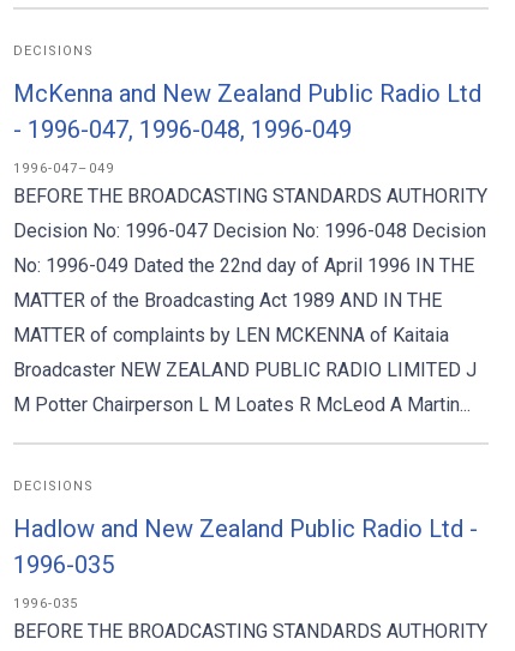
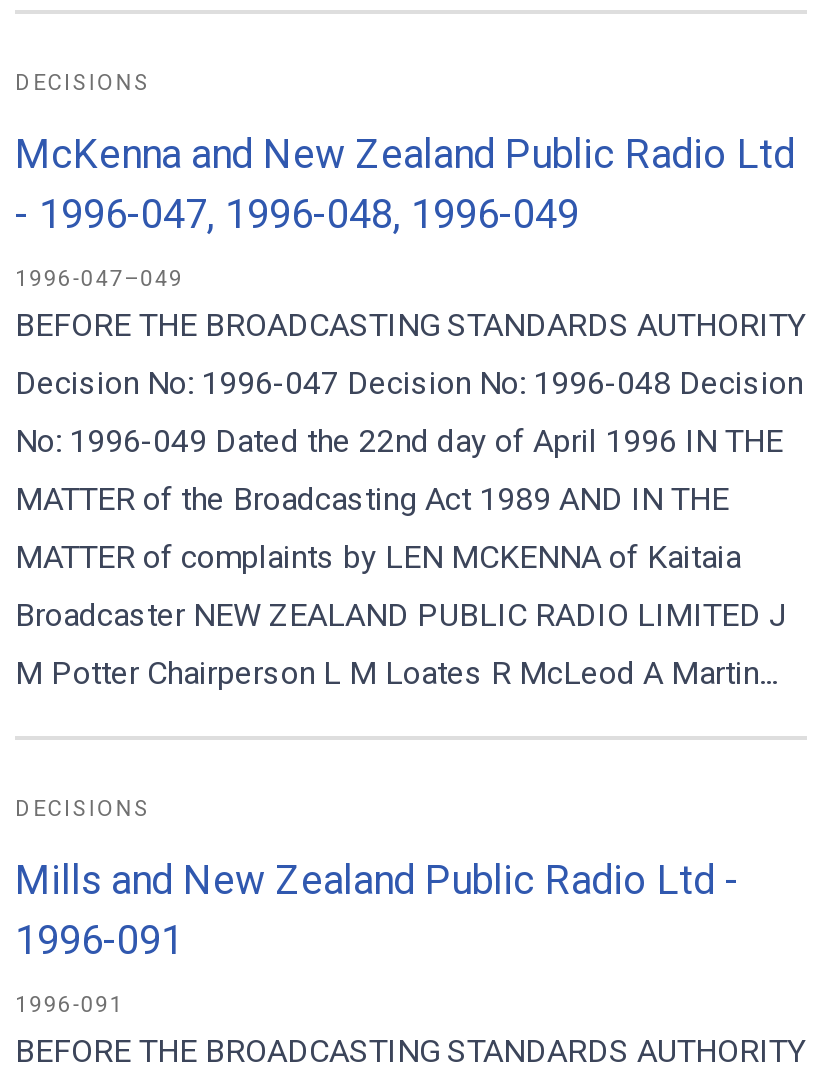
[13,514,478,543] Hadlow and New Zealand Public Radio Ltd - -> [15,856,739,904] Mills and New Zealand Public Radio Ltd -
[13,550,114,579] 1996-035 -> [15,916,183,964] 1996-091
[13,596,79,611] 1996-035 -> [15,992,124,1018] 1996-091

